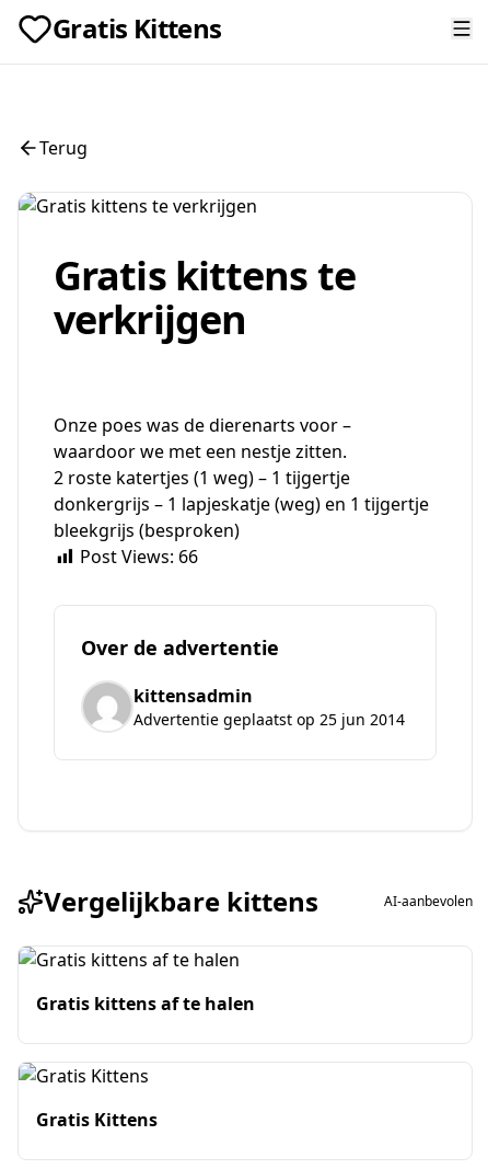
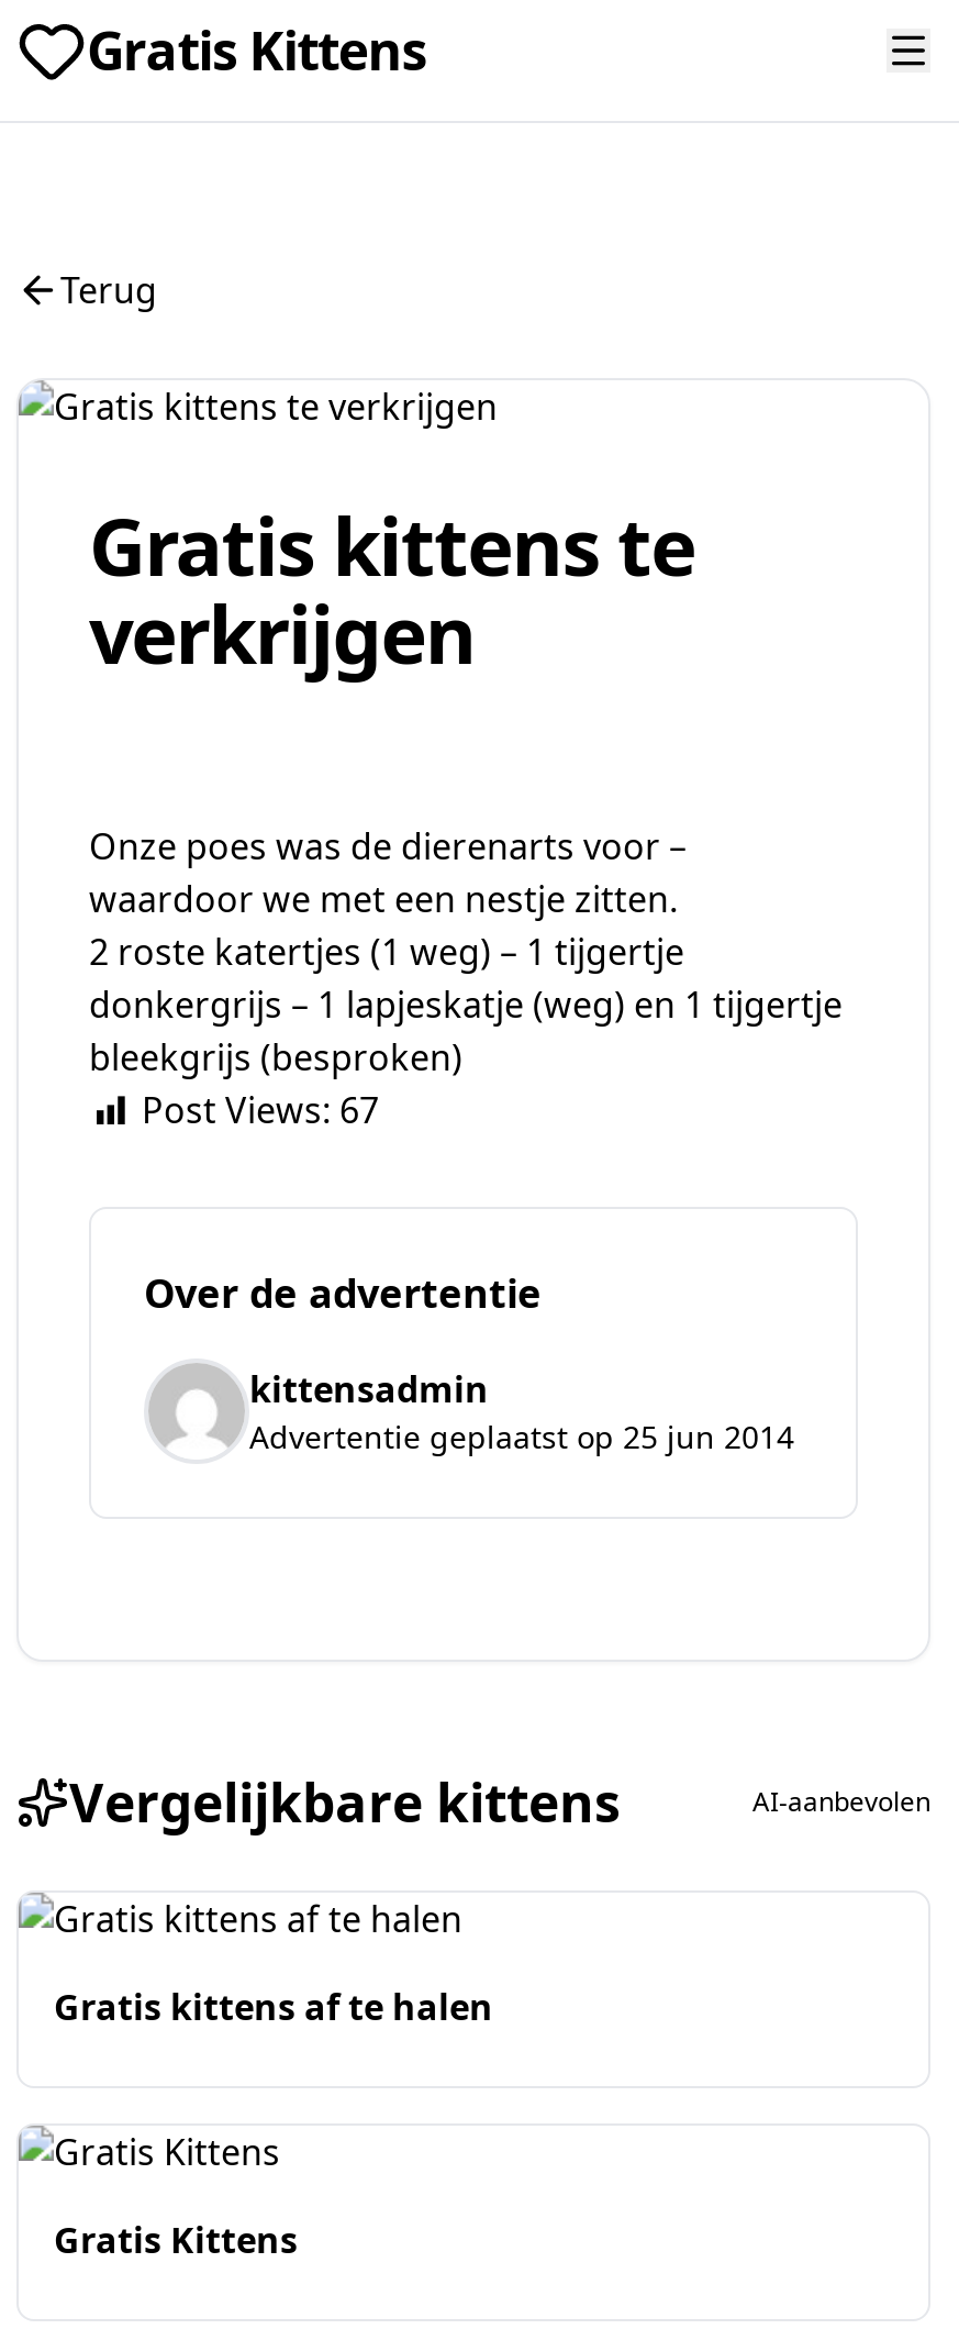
[80,545,198,569] Post Views: 66 -> [142,1086,379,1134] Post Views: 67

